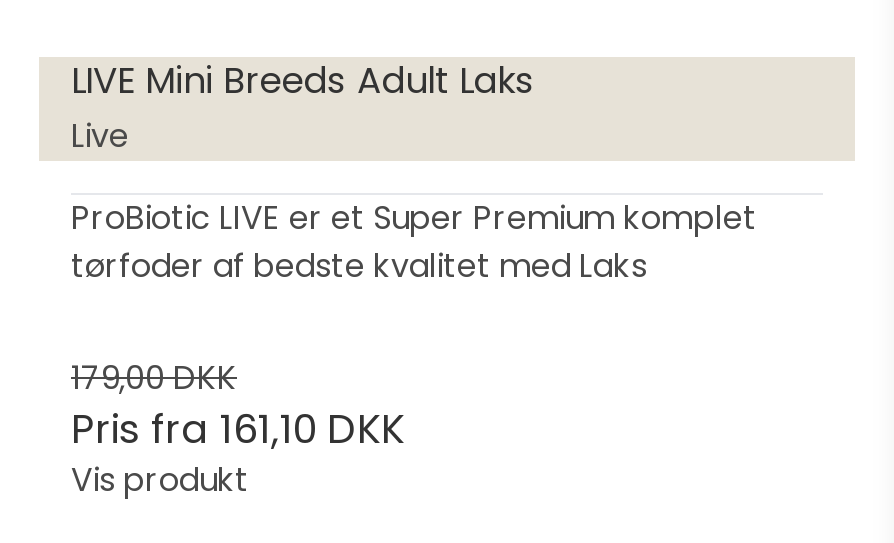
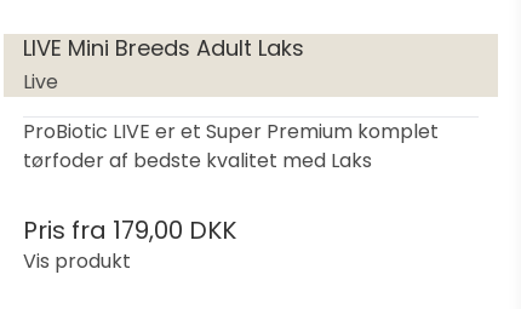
[71,355,405,457] 179,00 DKK | Pris fra 161,10 DKK -> [23,213,236,247] Pris fra 179,00 DKK

